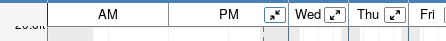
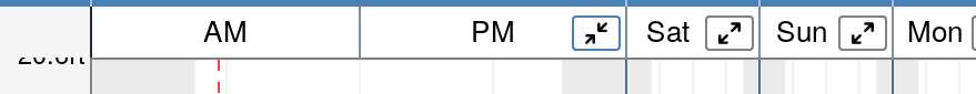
[294,4,435,23] Wed | Thu | Fri -> [646,9,963,51] Sat | Sun | Mon

